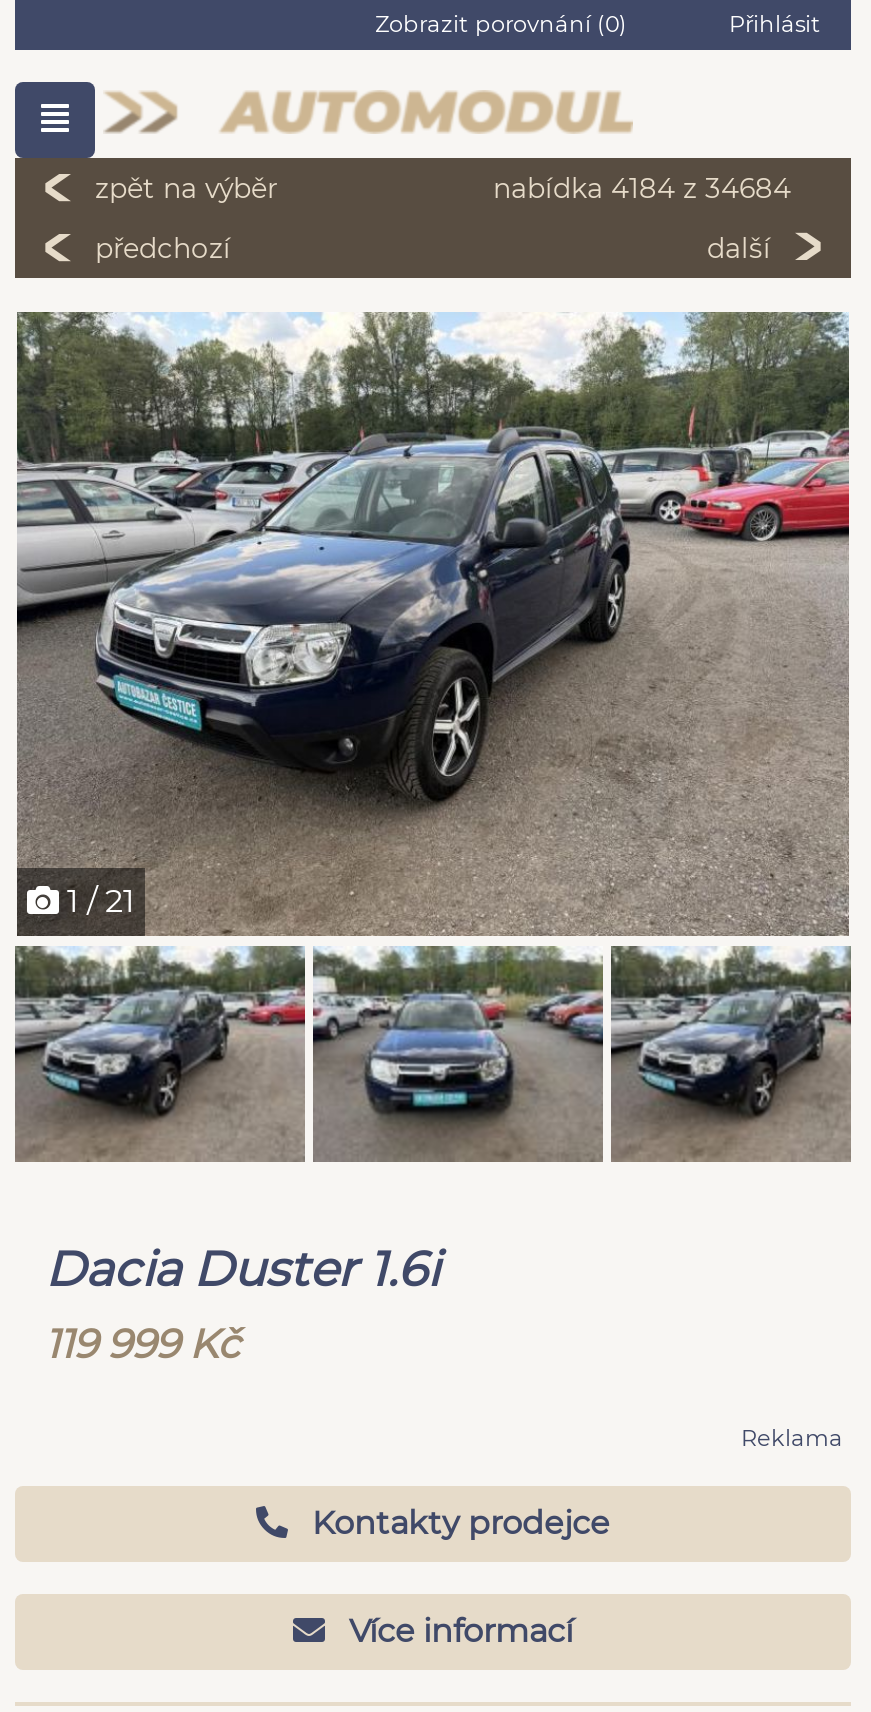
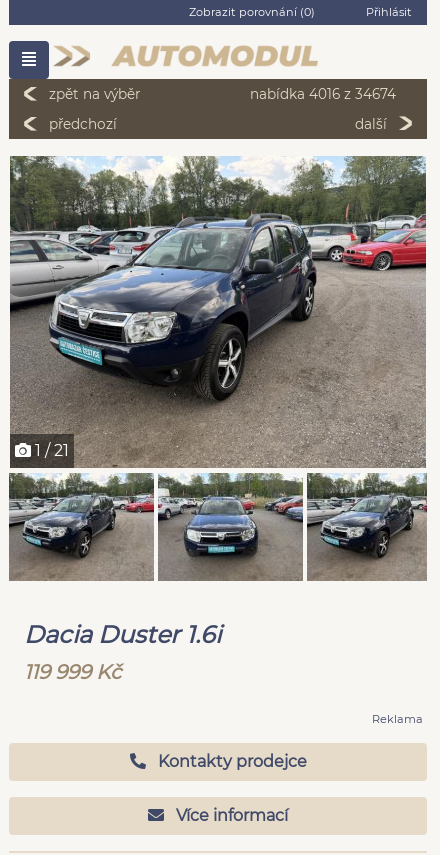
[493,172,791,204] nabídka 4184 z 34684 -> [249,86,395,102] nabídka 4016 z 34674

